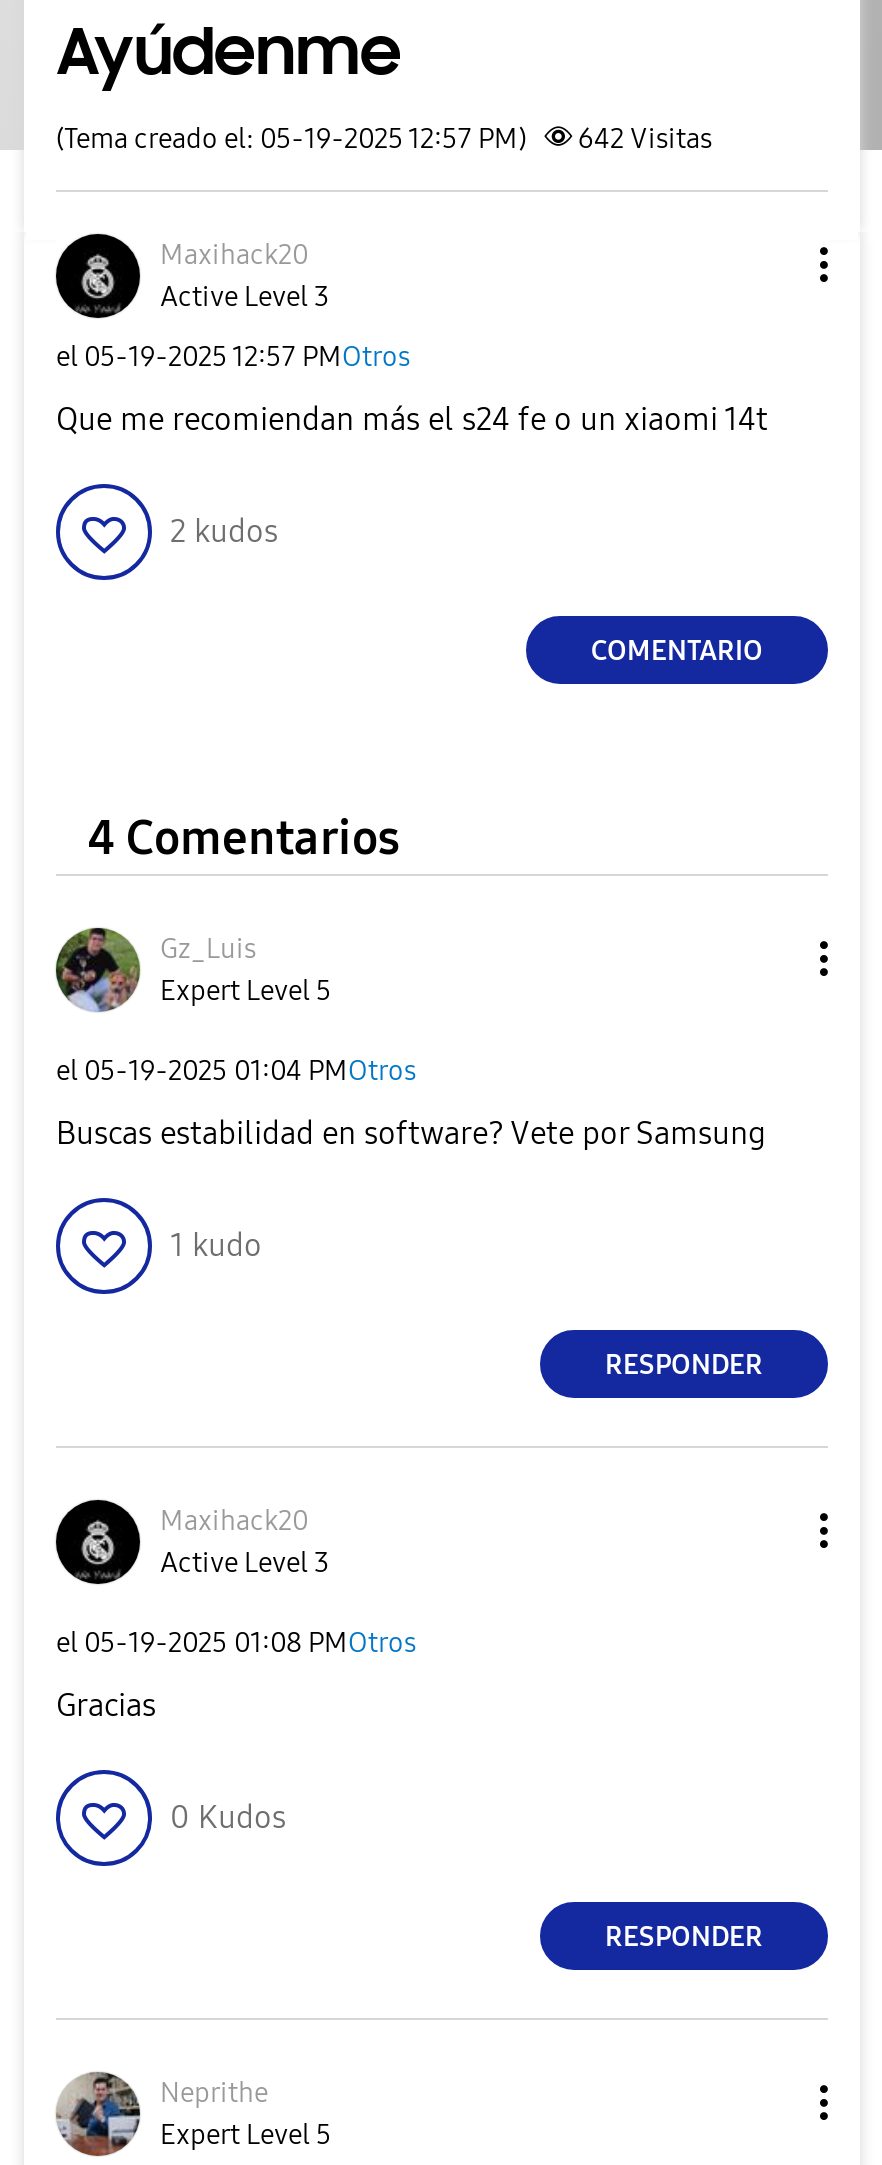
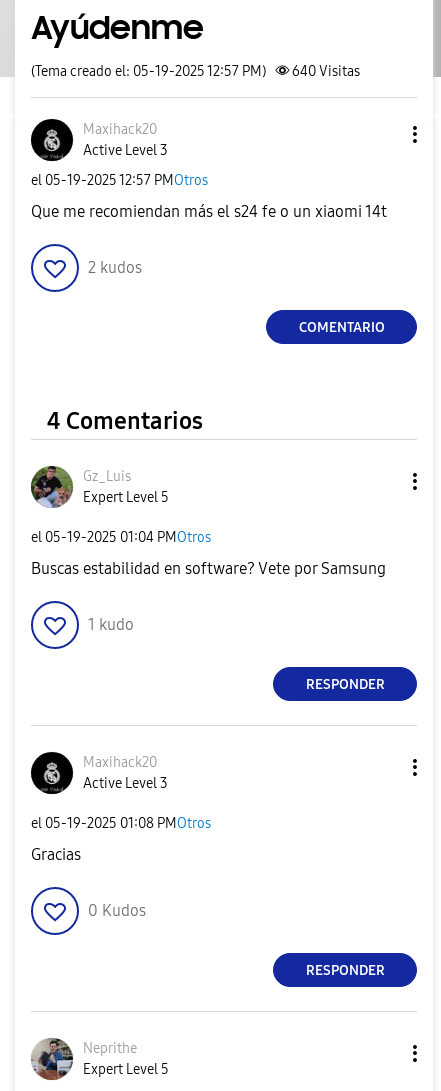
[56,122,712,156] (Tema creado el: 05-19-2025 12:57 PM) 642 Visitas -> [31,63,360,80] (Tema creado el: 05-19-2025 12:57 PM) 640 Visitas

